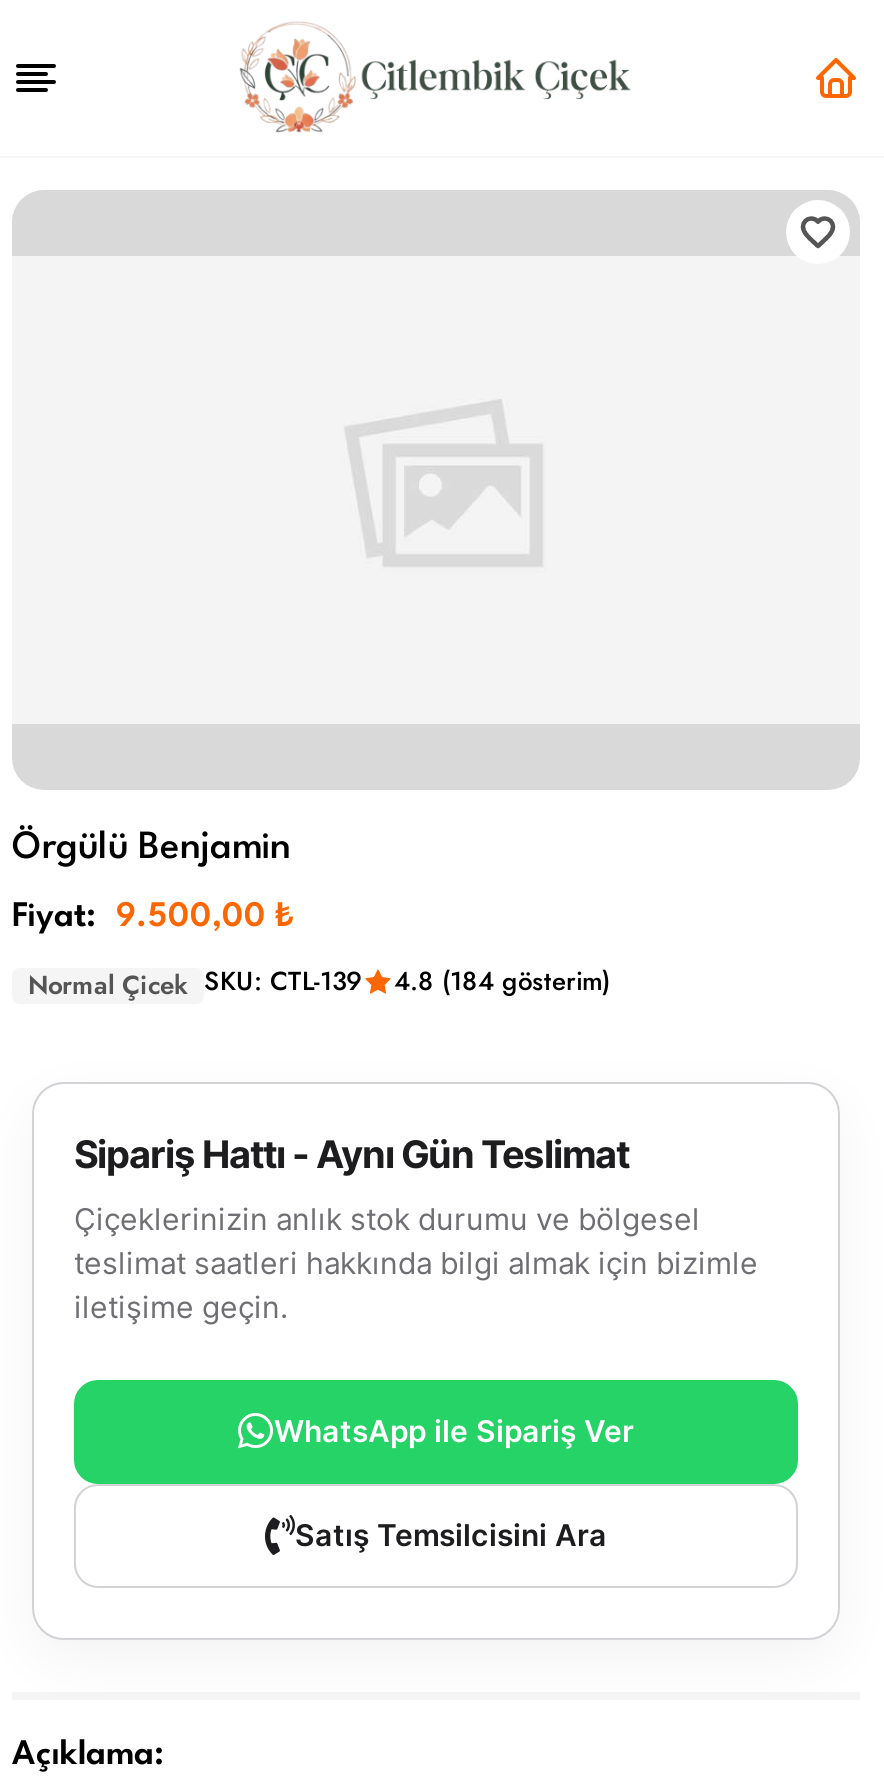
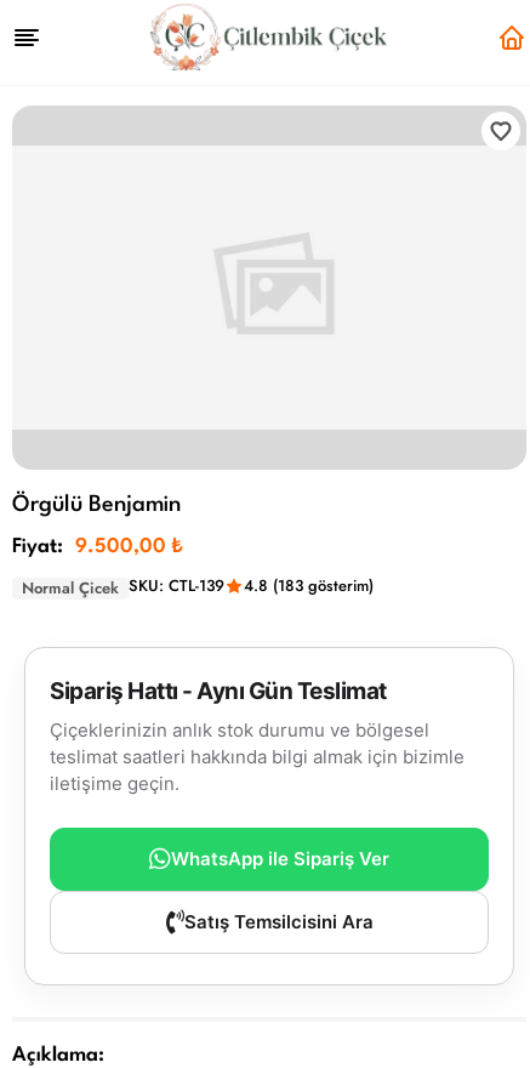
[28,961,610,1003] Normal Çicek SKU: CTL-139 4.8 (184 gösterim) -> [22,574,374,599] Normal Çicek SKU: CTL-139 4.8 (183 gösterim)

